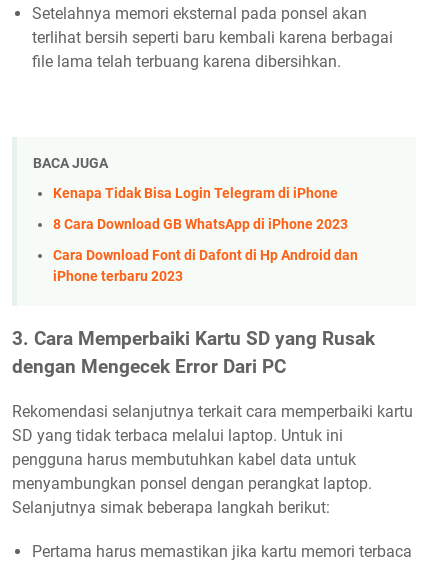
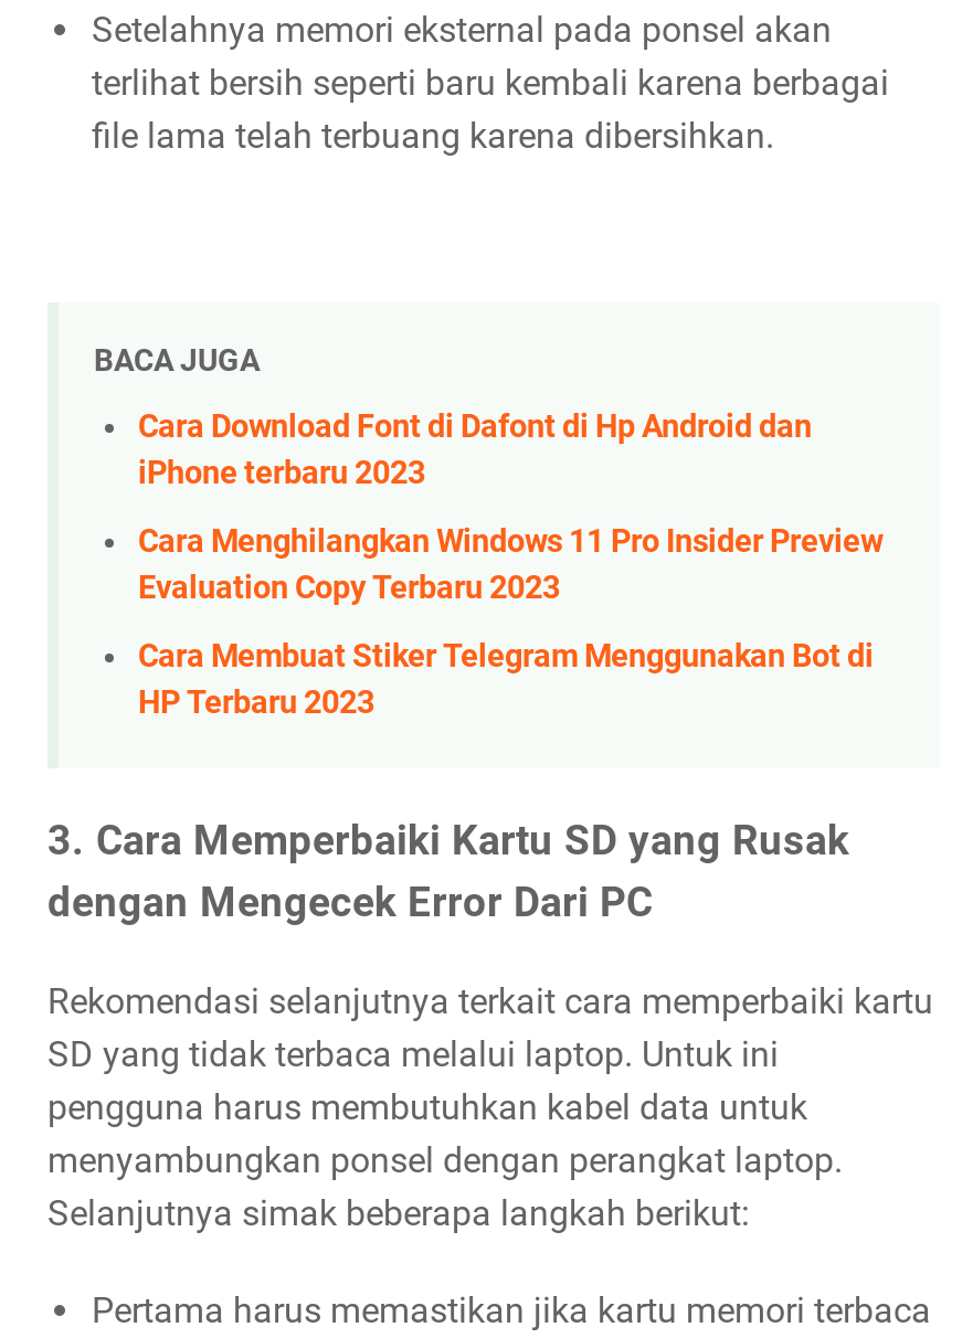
[53,185,348,233] Kenapa Tidak Bisa Login Telegram di iPhone | 8 Cara Download GB WhatsApp di iPhone 2023 -> none
moved [53,246,358,284] -> [138,409,812,493]: Cara Download Font di Dafont di Hp Android dan | iPhone terbaru 2023
none -> [138,523,882,721] Cara Menghilangkan Windows 11 Pro Insider Preview | Evaluation Copy Terbaru 2023 | Cara Membuat Stiker Telegram Menggunakan Bot di | HP Terbaru 2023

